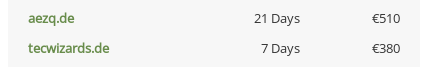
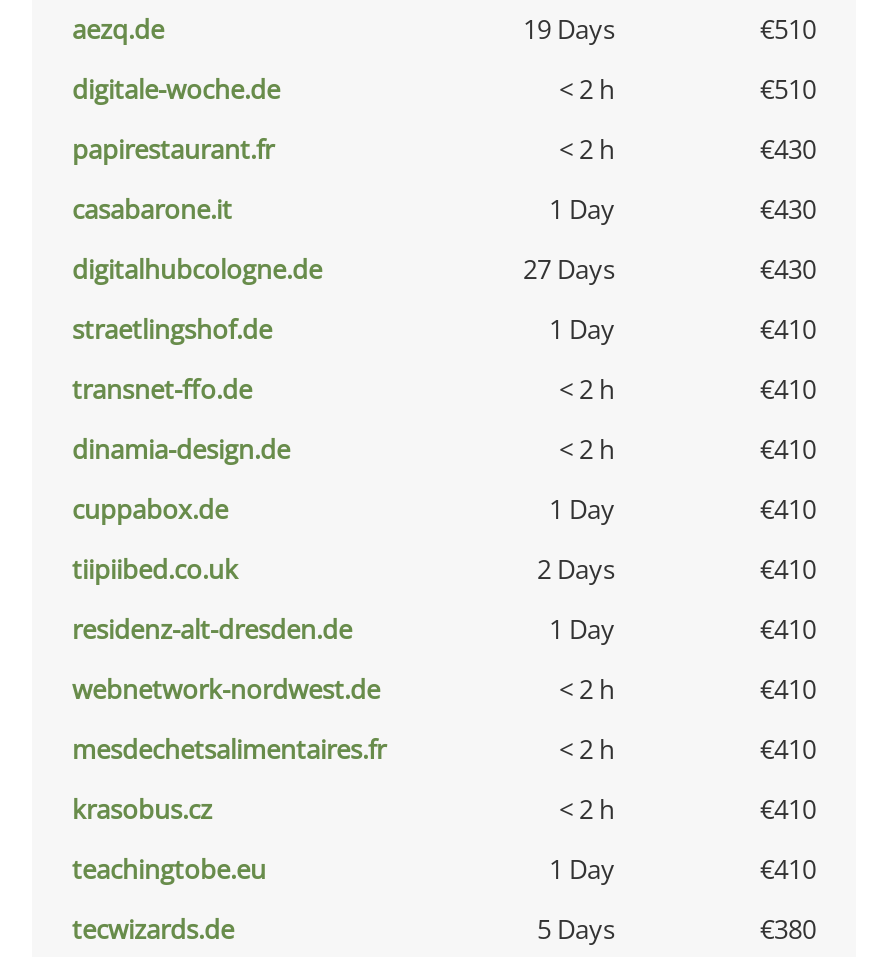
[253,9,299,27] 21 Days -> [523,11,615,47] 19 Days
none -> [72,71,816,887] digitale-woche.de | < 2 h | €510 | papirestaurant.fr | < 2 h | €430 | casabarone.it | 1 Day | €430 | digitalhubcologne.de | 27 Days | €430 | straetlingshof.de | 1 Day | €410 | transnet-ffo.de | < 2 h | €410 | dinamia-design.de | < 2 h | €410 | cuppabox.de | 1 Day | €410 | tiipiibed.co.uk | 2 Days | €410 | residenz-alt-dresden.de | 1 Day | €410 | webnetwork-nordwest.de | < 2 h | €410 | mesdechetsalimentaires.fr | < 2 h | €410 | krasobus.cz | < 2 h | €410 | teachingtobe.eu | 1 Day | €410
[260,39,299,57] 7 Days -> [537,911,615,947] 5 Days

